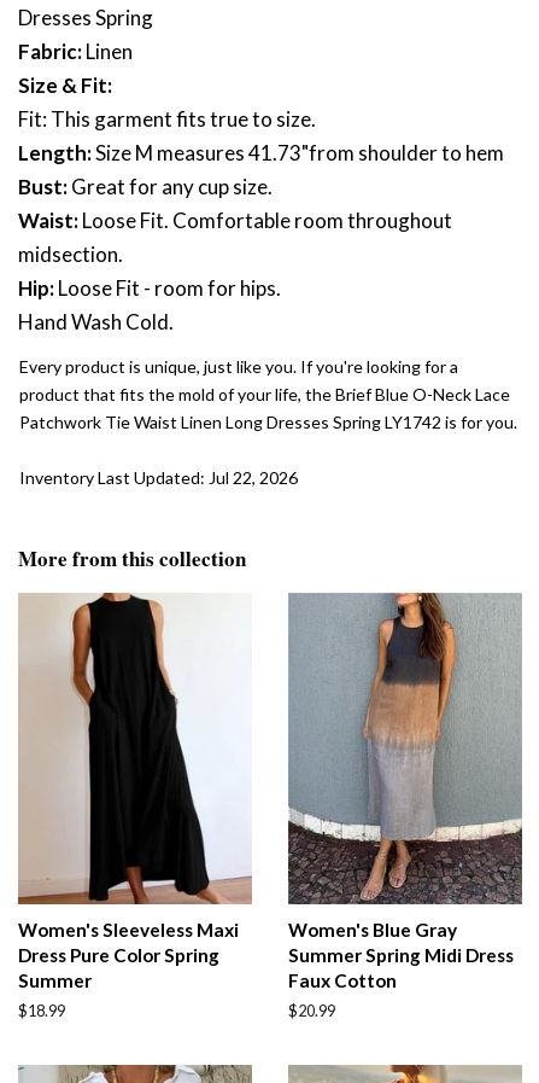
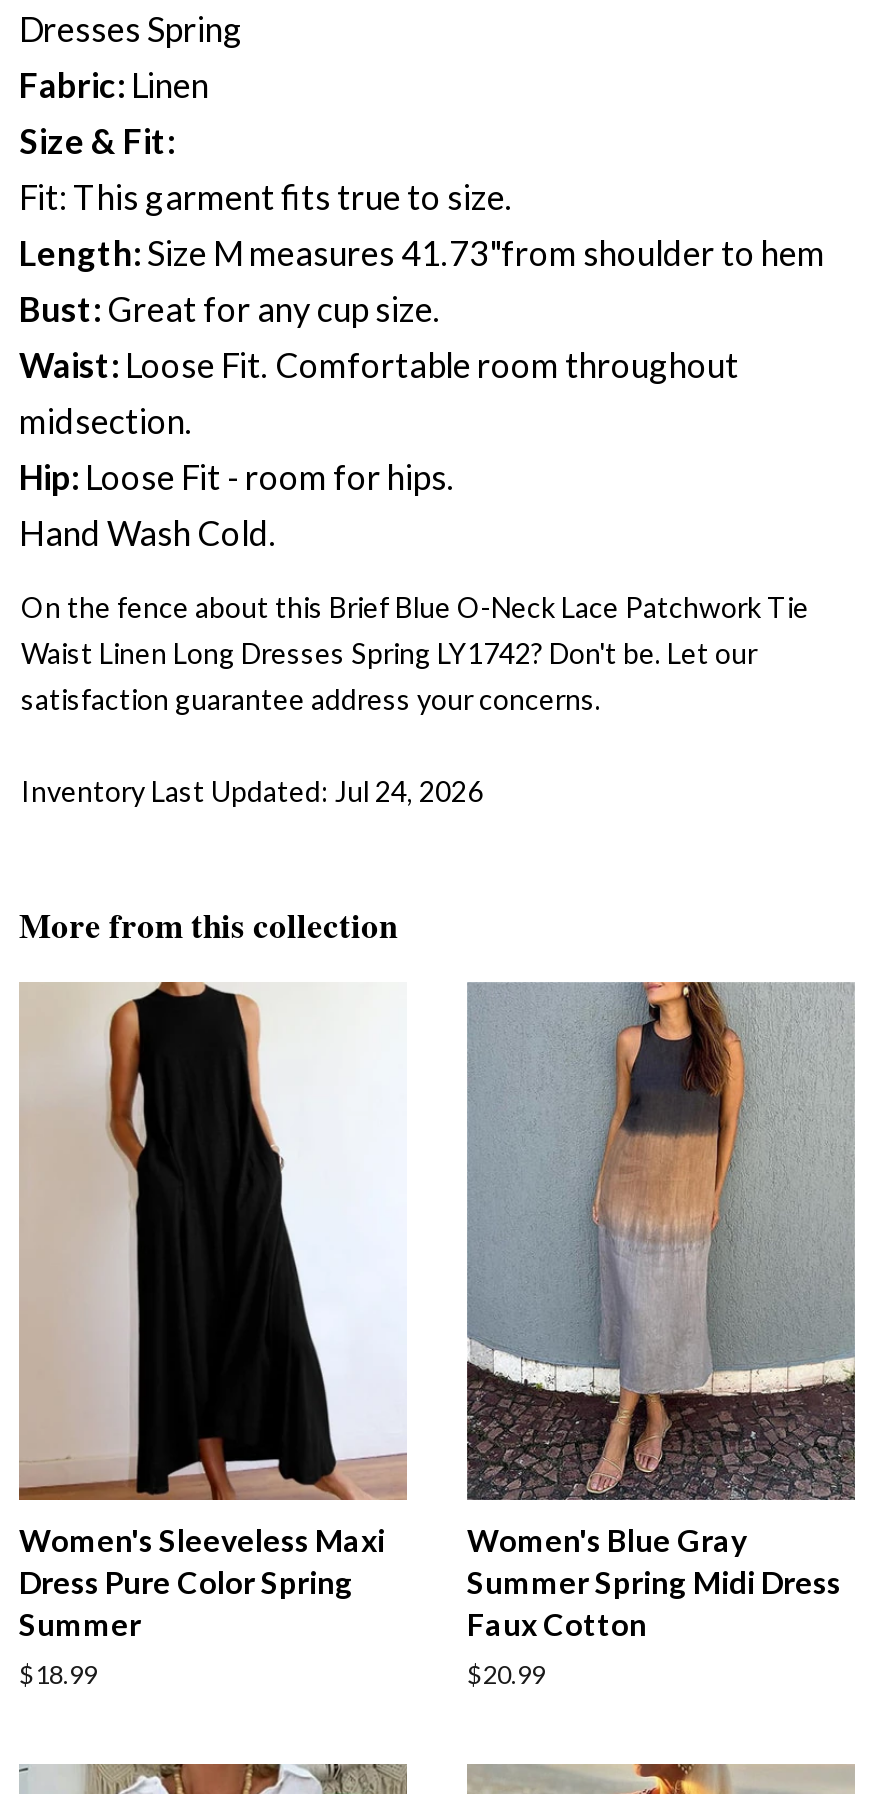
[19,356,517,432] Every product is unique, just like you. If you're looking for a | product that fits the mold of your life, the Brief Blue O-Neck Lace | Patchwork Tie Waist Linen Long Dresses Spring LY1742 is for you. -> [21,590,809,716] On the fence about this Brief Blue O-Neck Lace Patchwork Tie | Waist Linen Long Dresses Spring LY1742? Don't be. Let our | satisfaction guarantee address your concerns.
[19,467,298,488] Inventory Last Updated: Jul 22, 2026 -> [21,774,483,808] Inventory Last Updated: Jul 24, 2026

